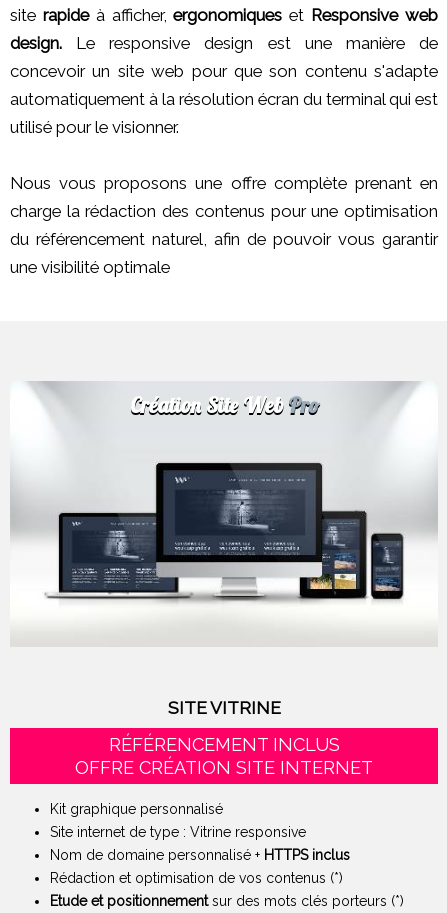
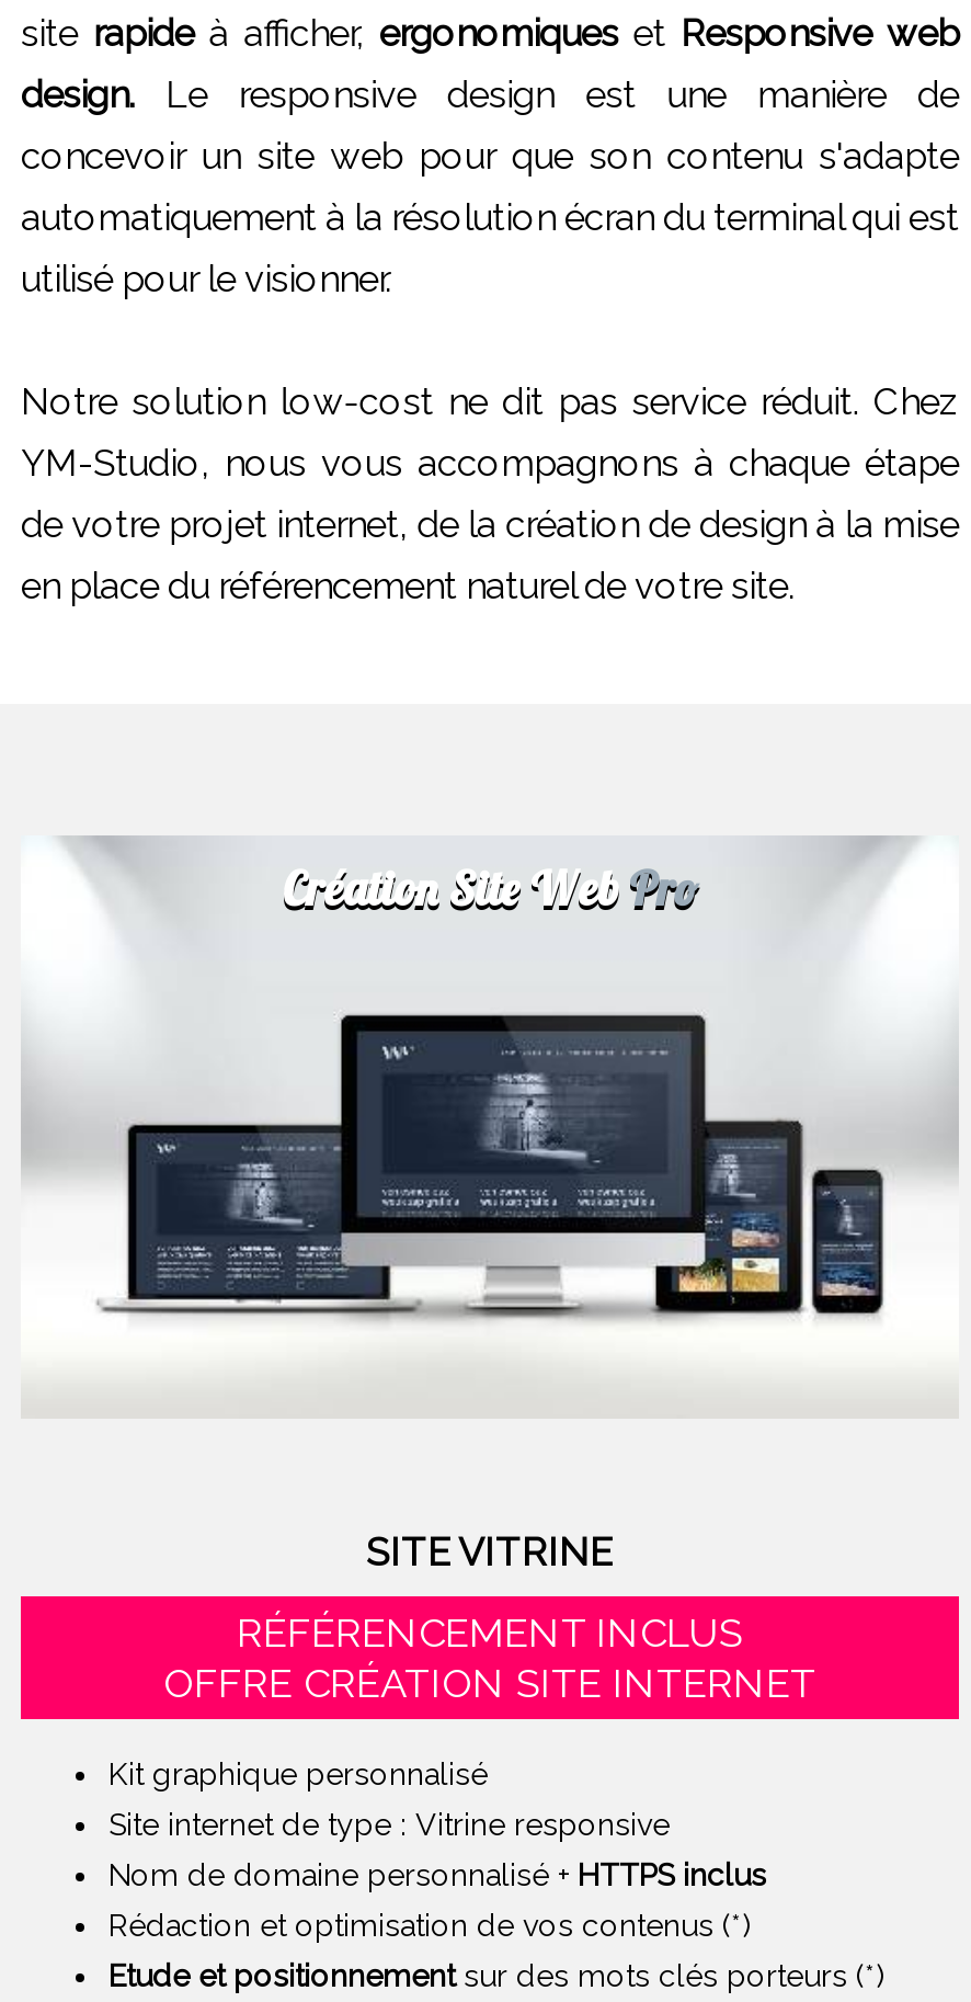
[10,173,438,277] Nous vous proposons une offre complète prenant en | charge la rédaction des contenus pour une optimisation | du référencement naturel, afin de pouvoir vous garantir | une visibilité optimale -> [21,379,959,607] Notre solution low-cost ne dit pas service réduit. Chez | YM-Studio, nous vous accompagnons à chaque étape | de votre projet internet, de la création de design à la mise | en place du référencement naturel de votre site.

